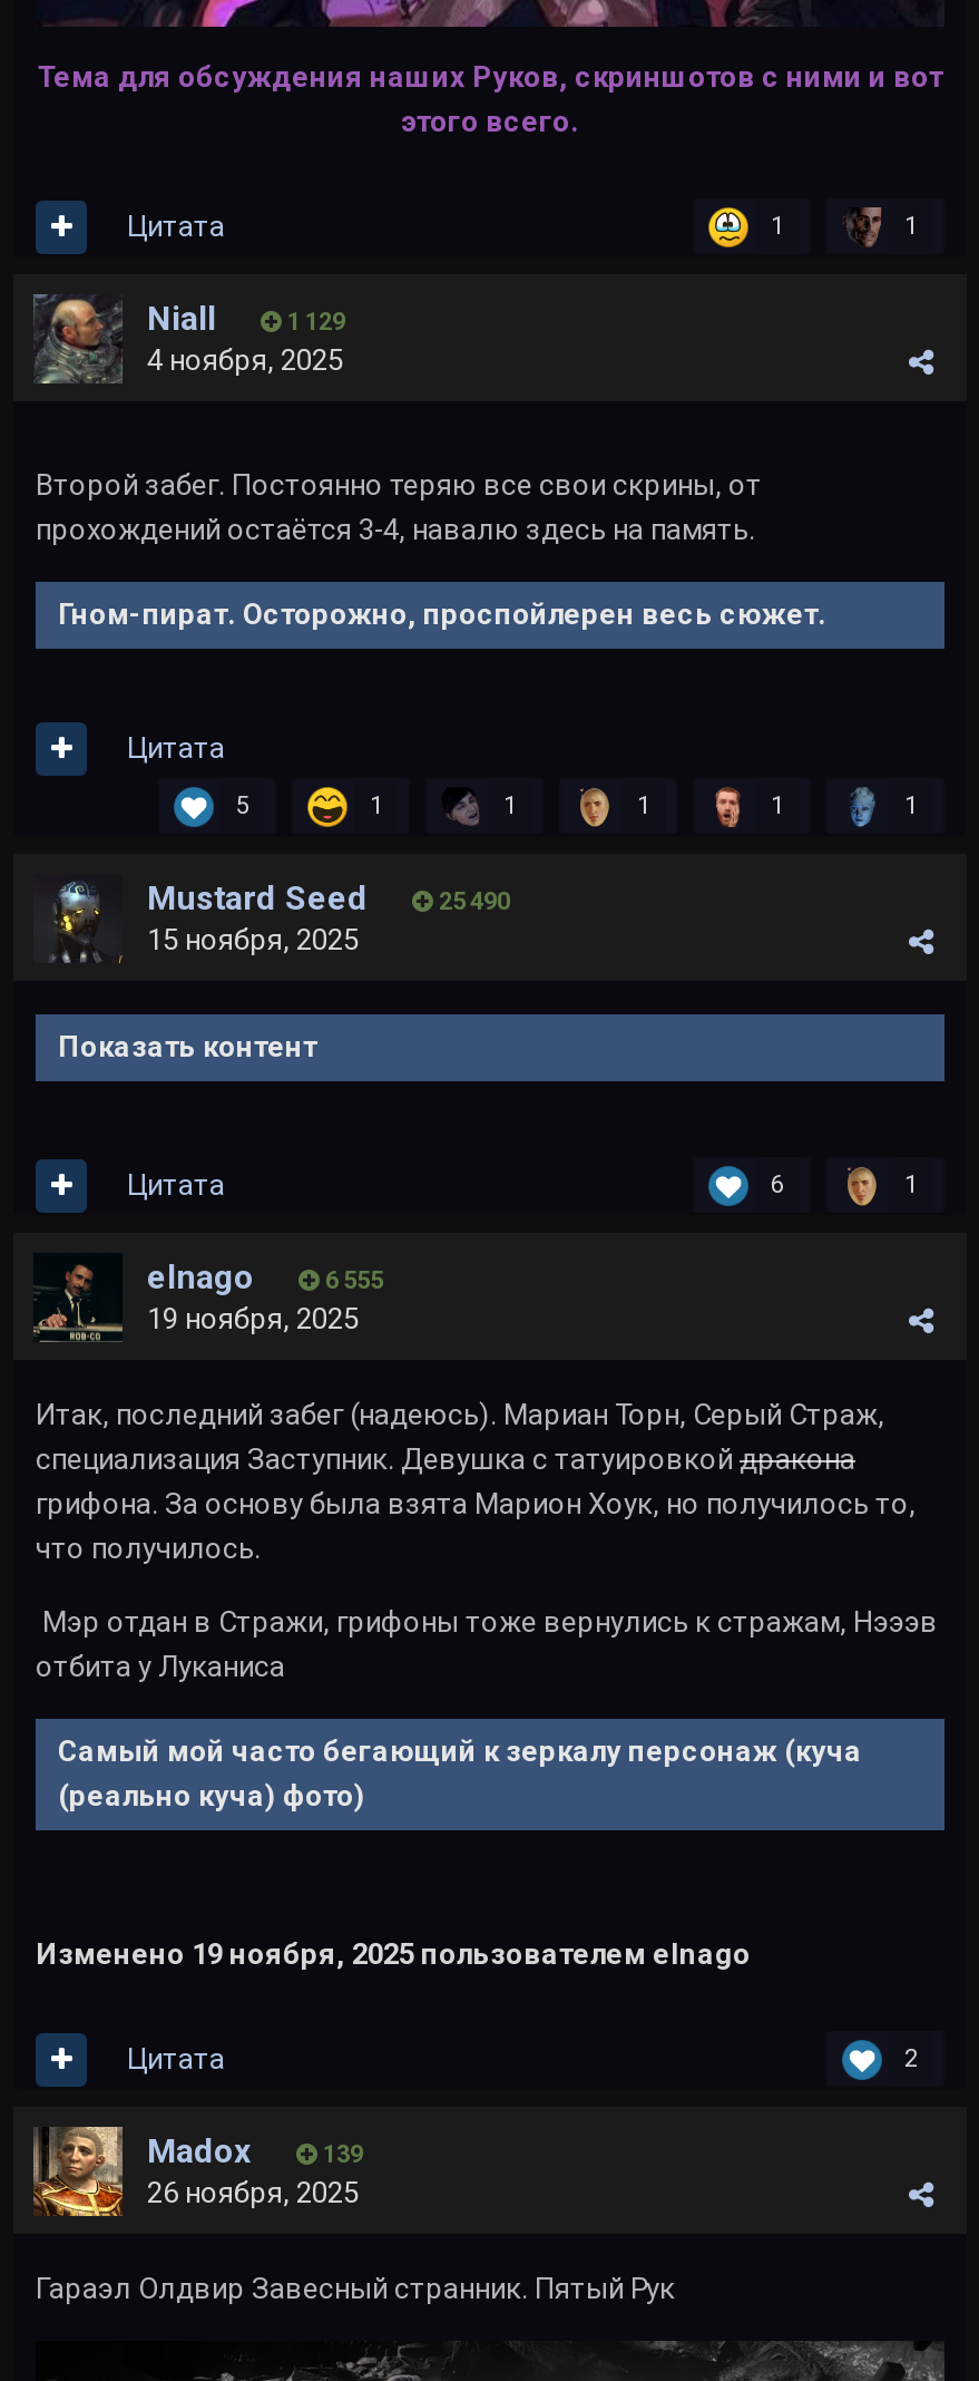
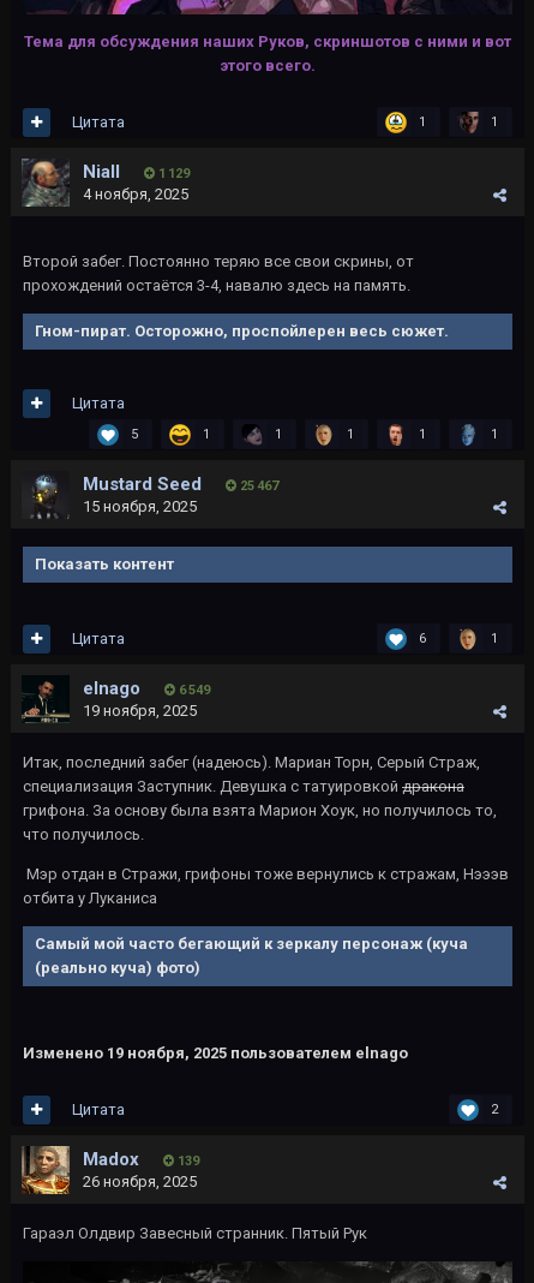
[432,887,510,916] 25 490 -> [236,478,278,494] 25 467
[319,1266,383,1295] 6 555 -> [175,682,210,698] 6 549

